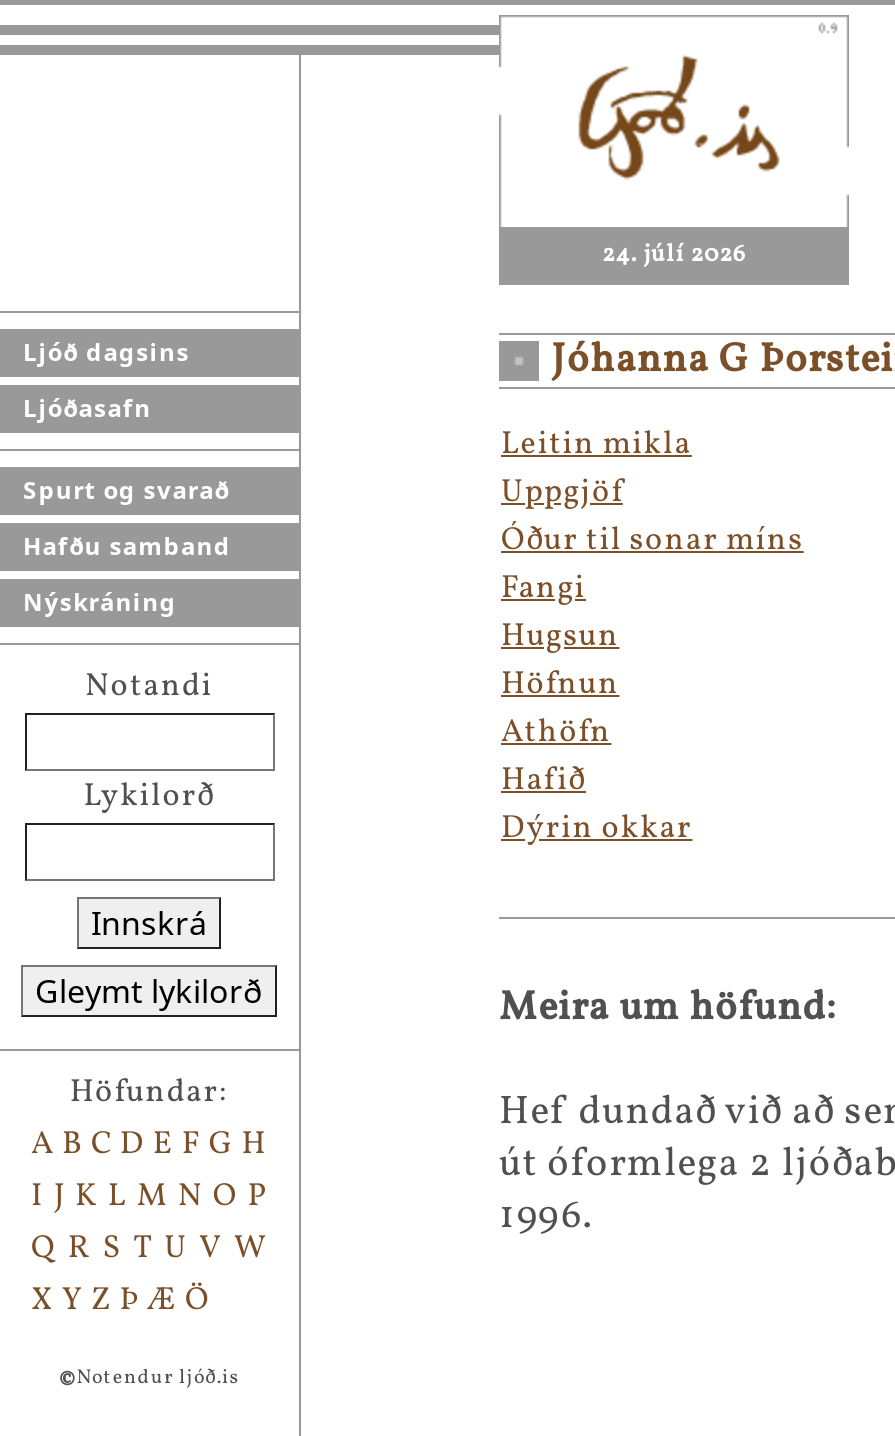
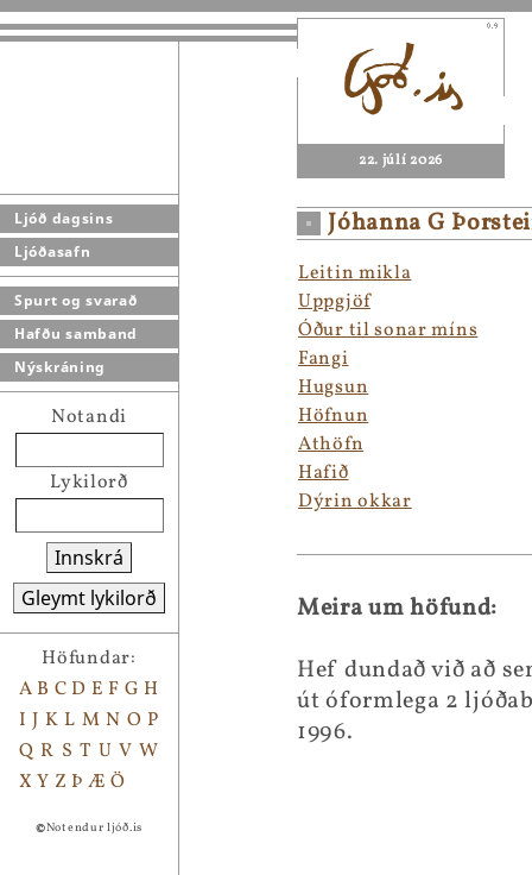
[602,239,746,271] 24. júlí 2026 -> [359,151,443,170] 22. júlí 2026

